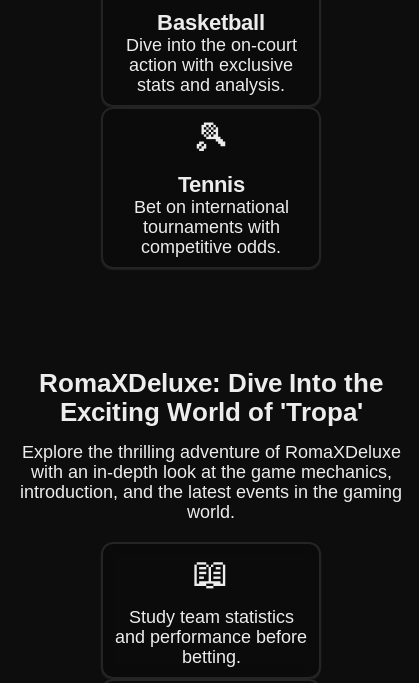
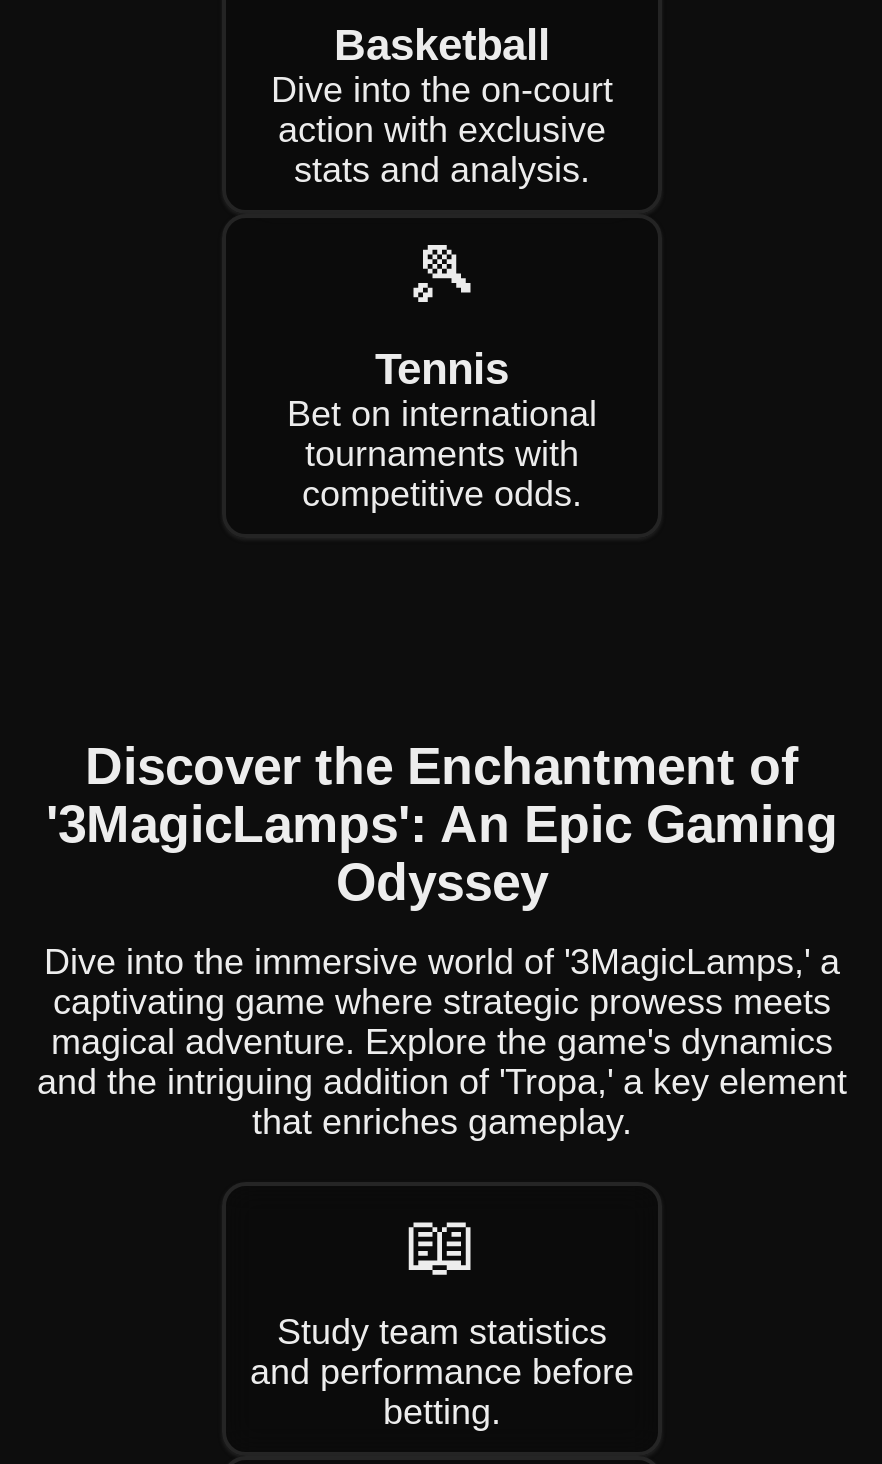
[39,368,383,427] RomaXDeluxe: Dive Into the | Exciting World of 'Tropa' -> [46,736,838,912] Discover the Enchantment of | '3MagicLamps': An Epic Gaming | Odyssey
[20,442,402,522] Explore the thrilling adventure of RomaXDeluxe | with an in-depth look at the game mechanics, | introduction, and the latest events in the gaming | world. -> [37,942,847,1142] Dive into the immersive world of '3MagicLamps,' a | captivating game where strategic prowess meets | magical adventure. Explore the game's dynamics | and the intriguing addition of 'Tropa,' a key element | that enriches gameplay.

